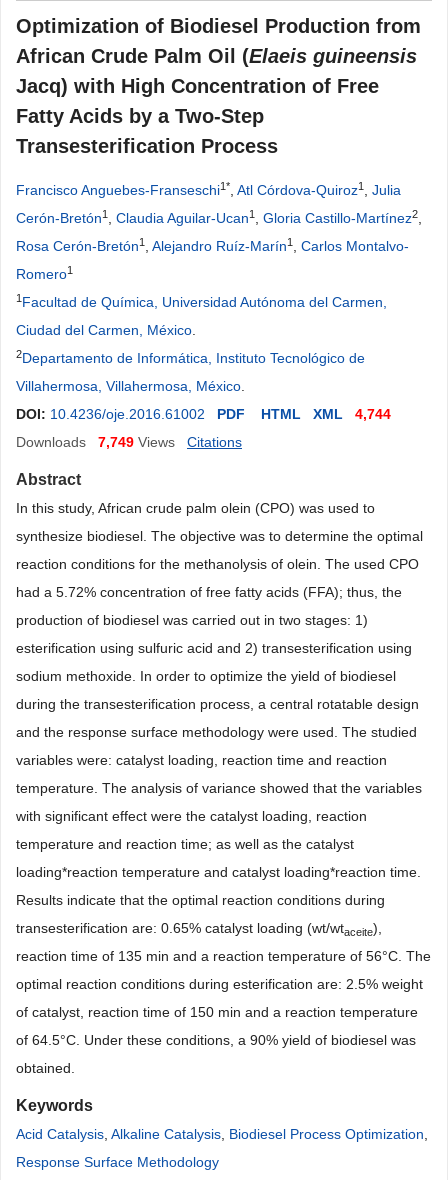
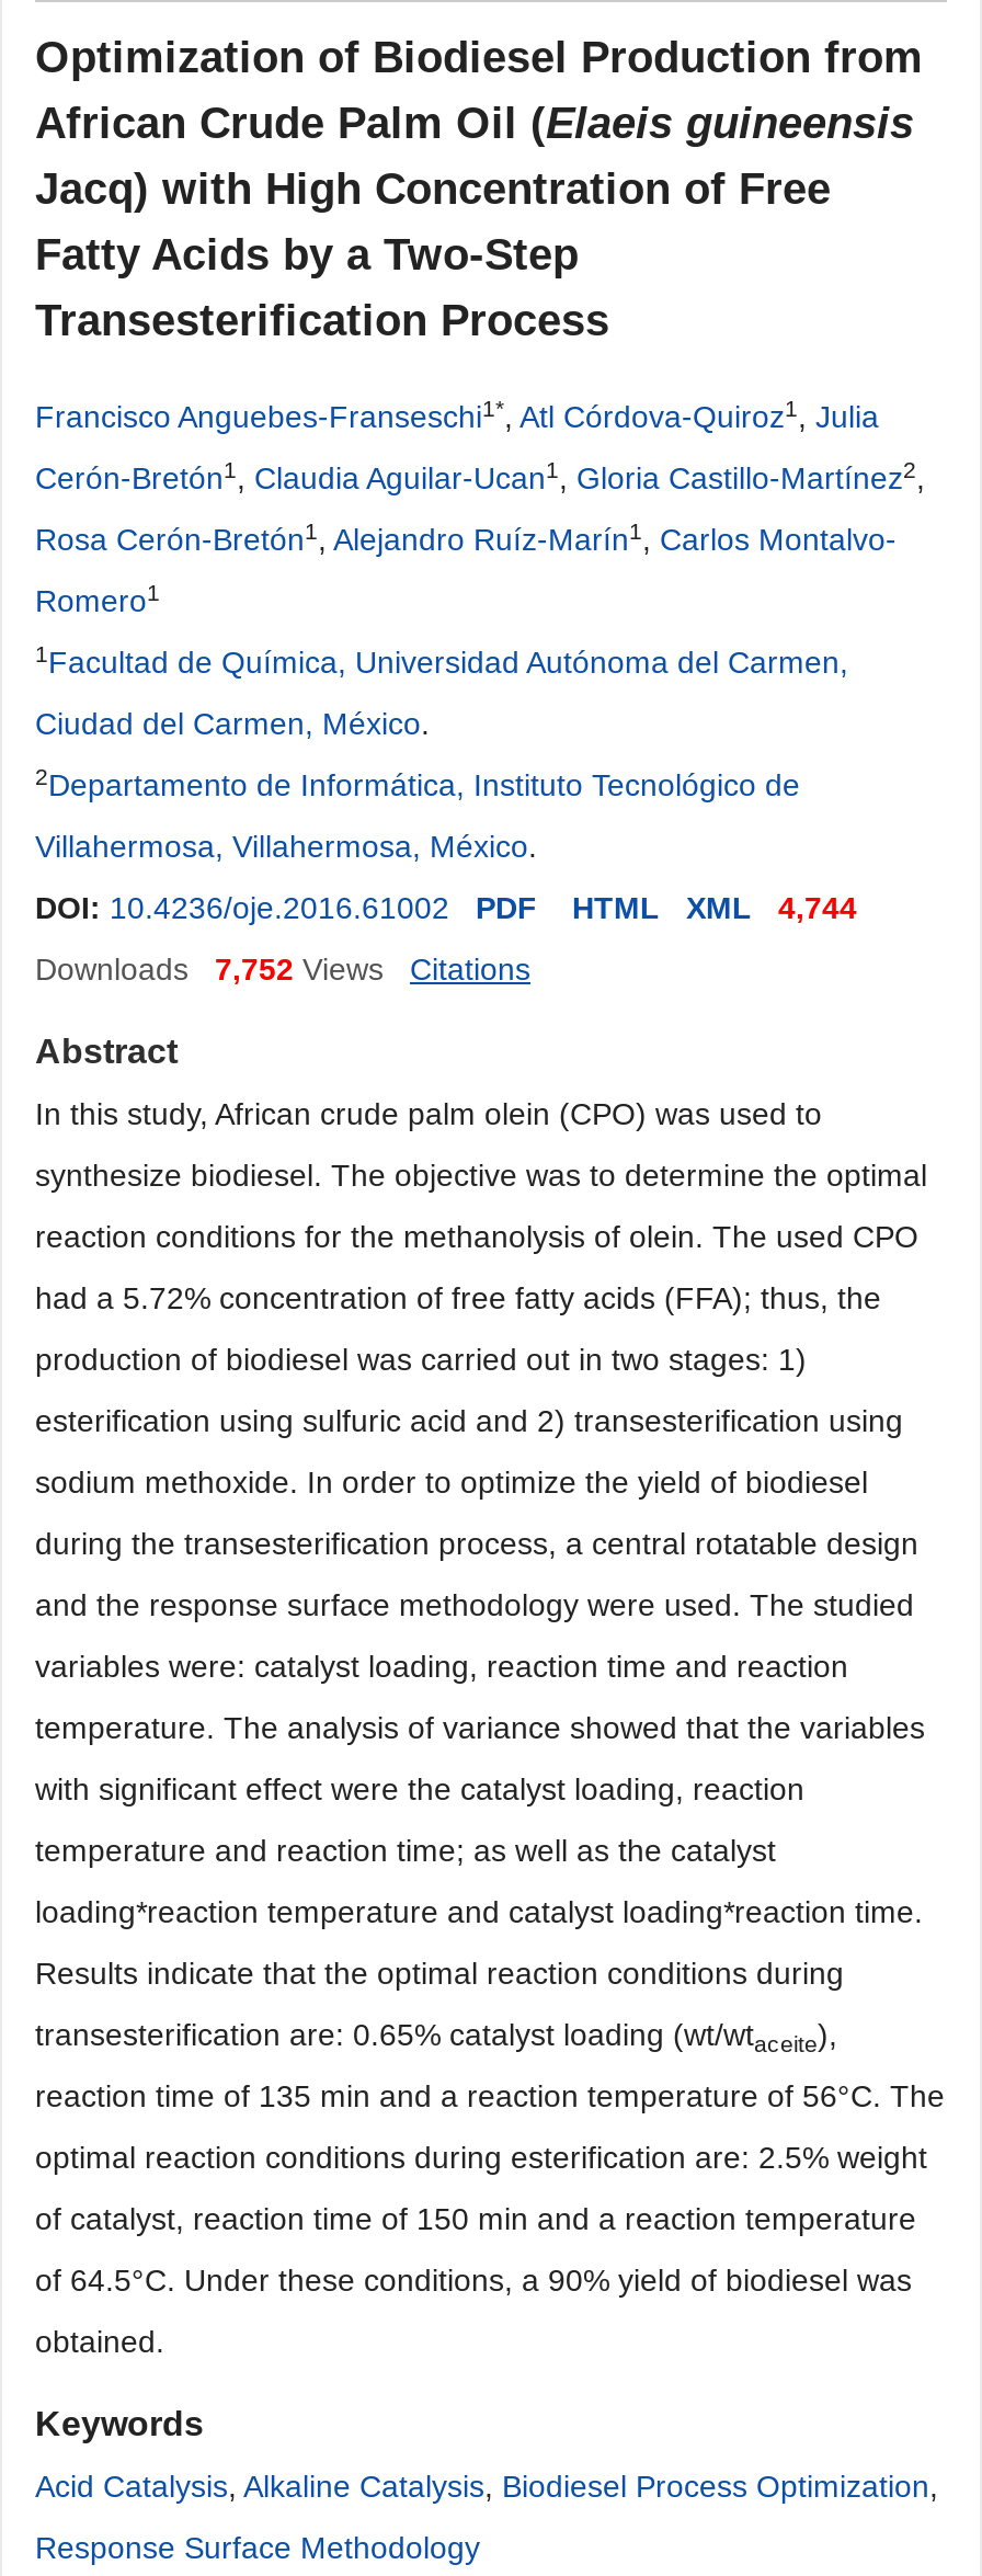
[16,434,175,450] Downloads 7,749 Views -> [35,951,384,987] Downloads 7,752 Views

